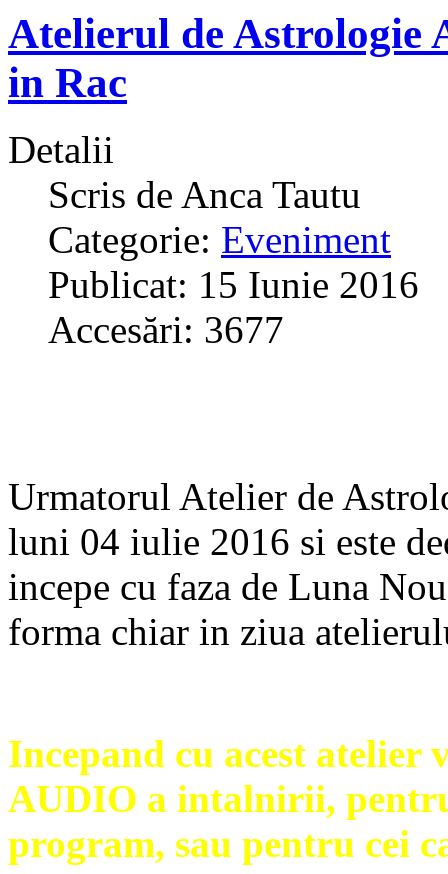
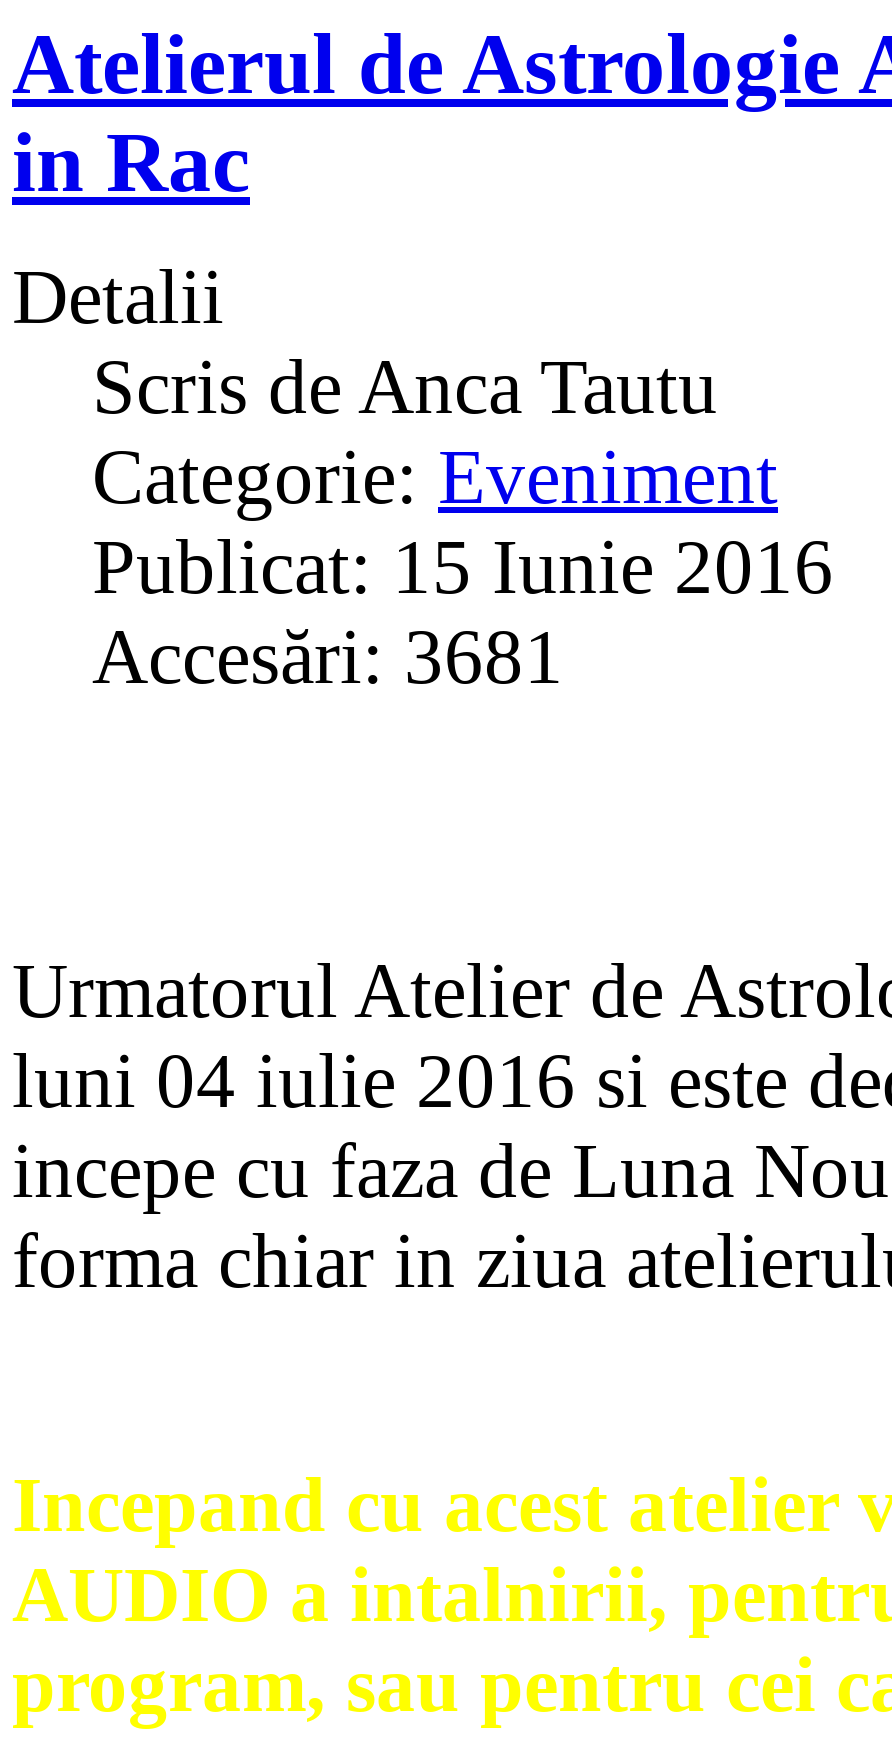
[48,308,284,351] Accesări: 3677 -> [92,613,564,699] Accesări: 3681

